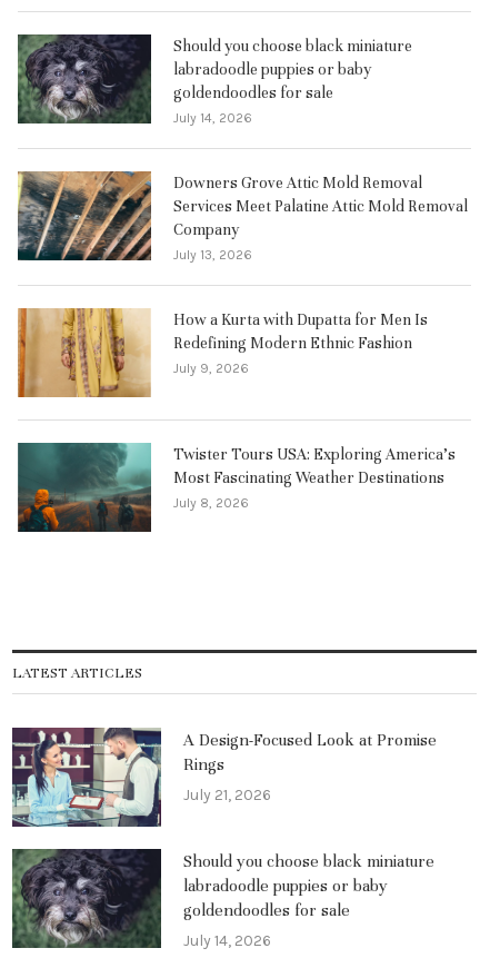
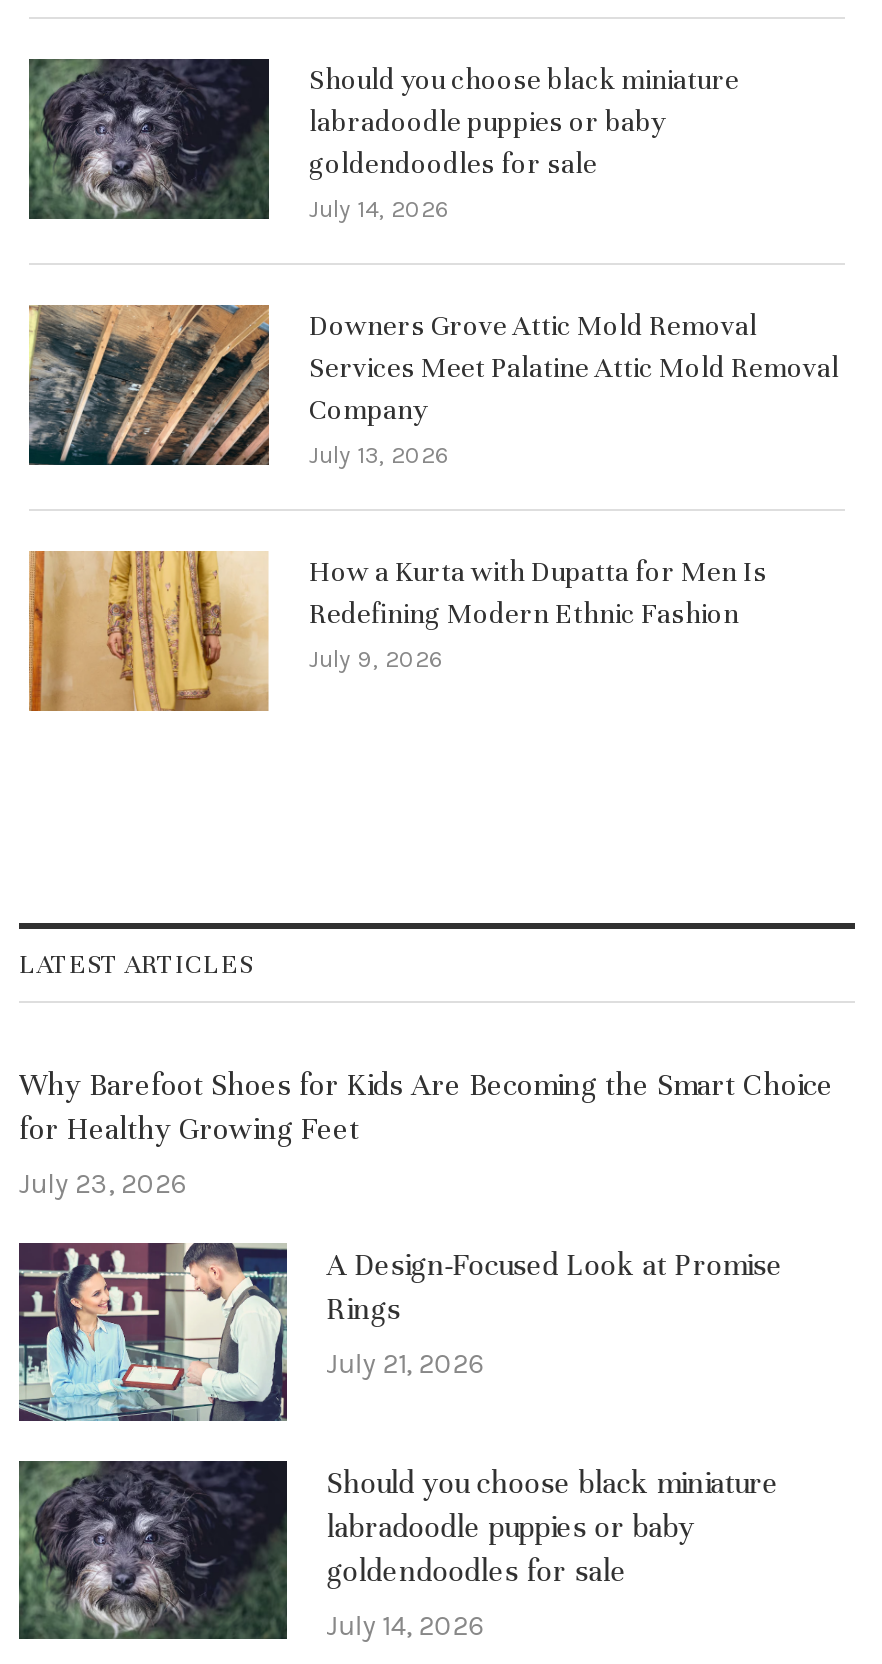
[17,442,456,533] [image] | Twister Tours USA: Exploring America’s | Most Fascinating Weather Destinations | July 8, 2026 -> none
moved [12,664,142,682] -> [19,949,253,981]: LATEST ARTICLES
none -> [19,1067,833,1201] Why Barefoot Shoes for Kids Are Becoming the Smart Choice | for Healthy Growing Feet | July 23, 2026

